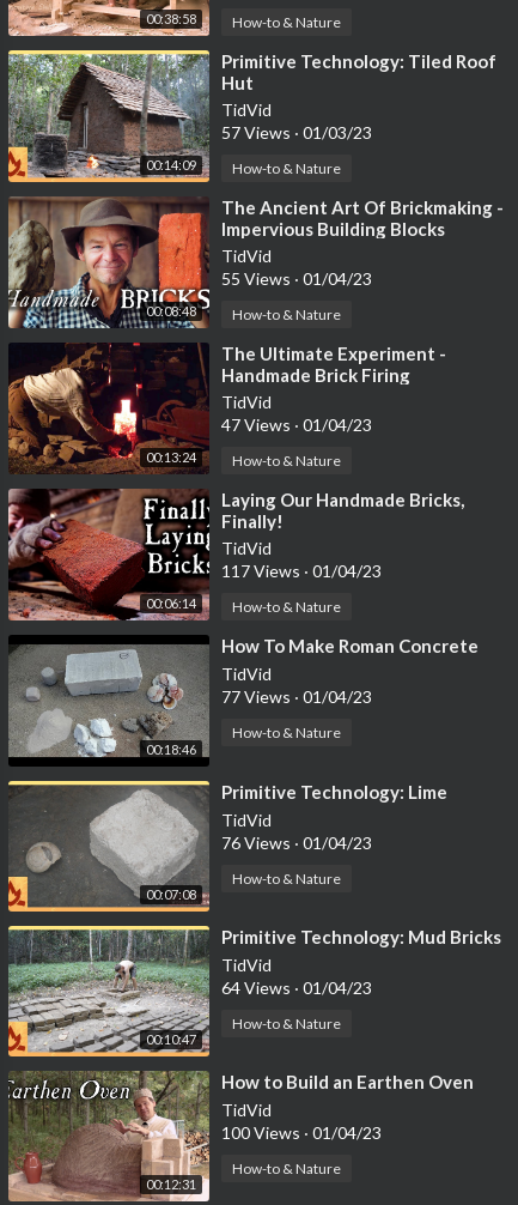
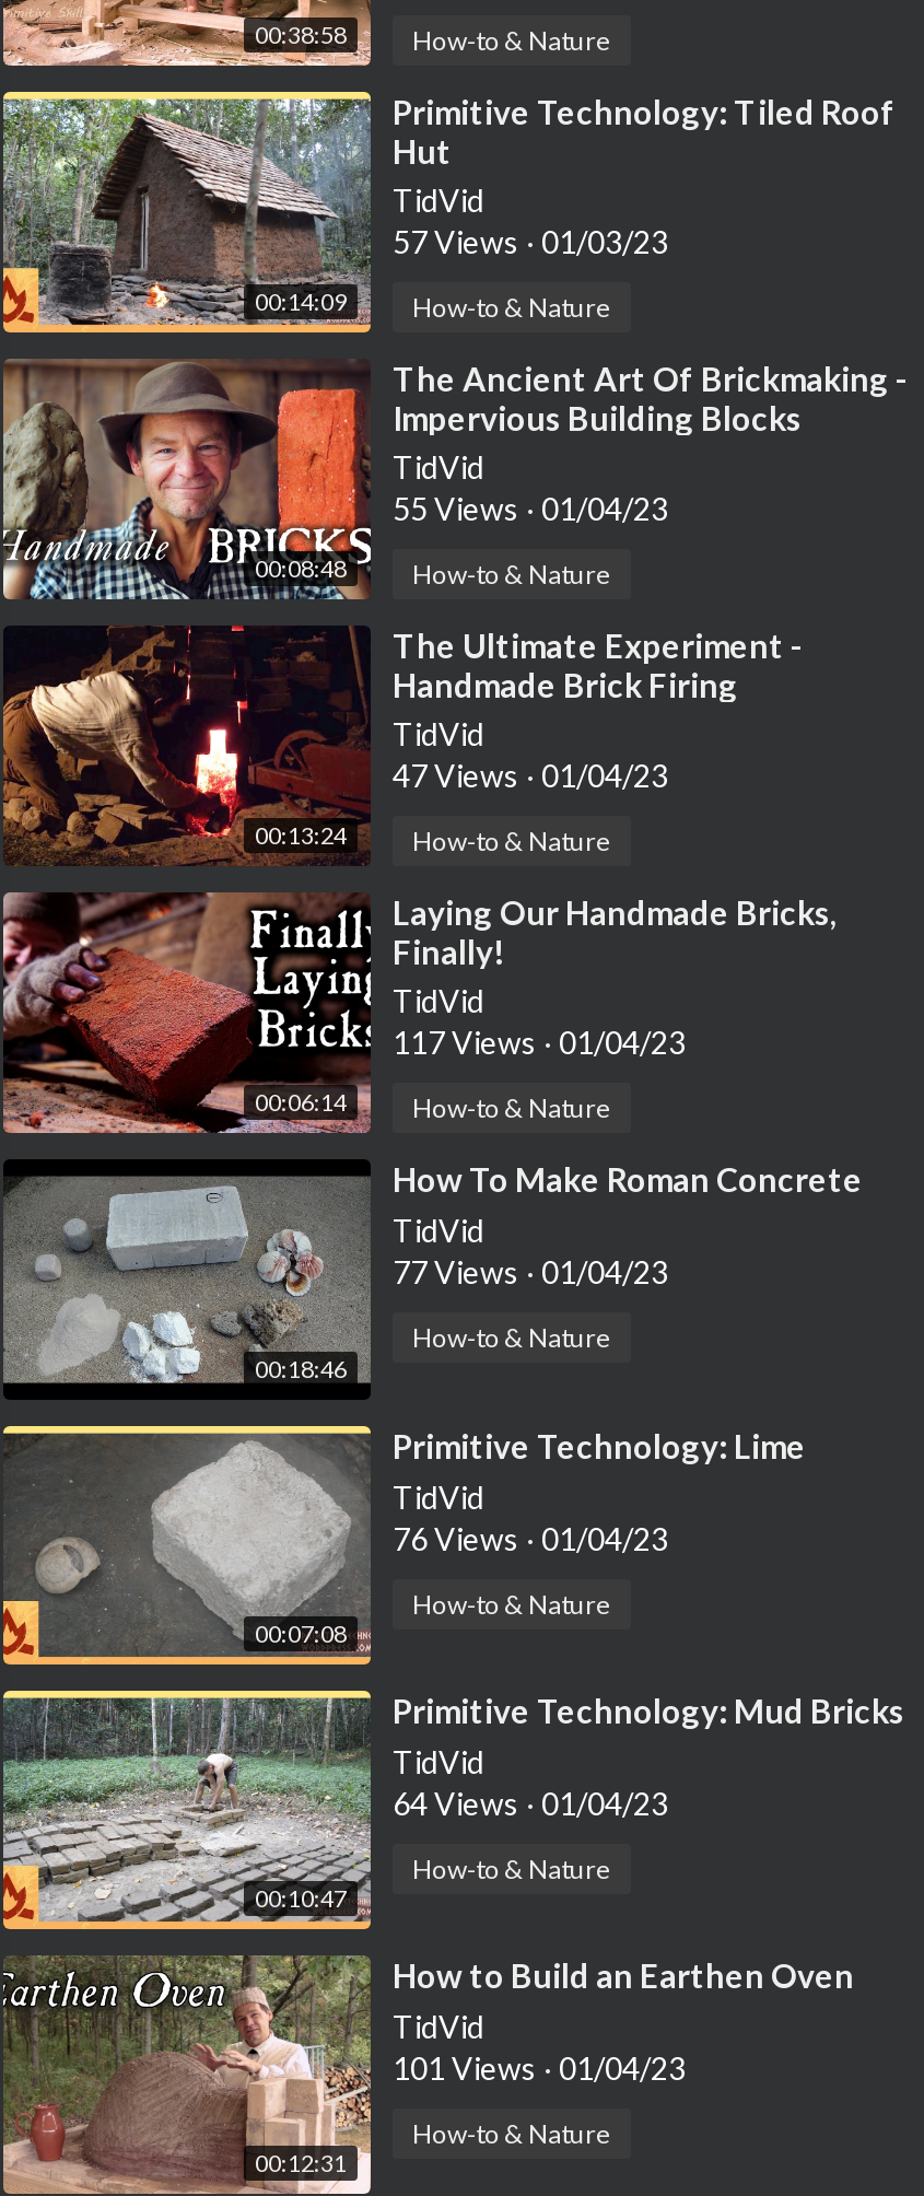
[221,1122,382,1143] 100 Views · 01/04/23 -> [393,2049,686,2087] 101 Views · 01/04/23

